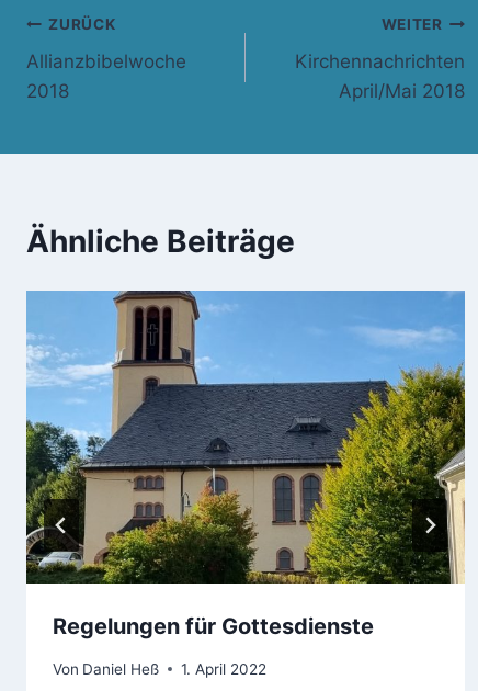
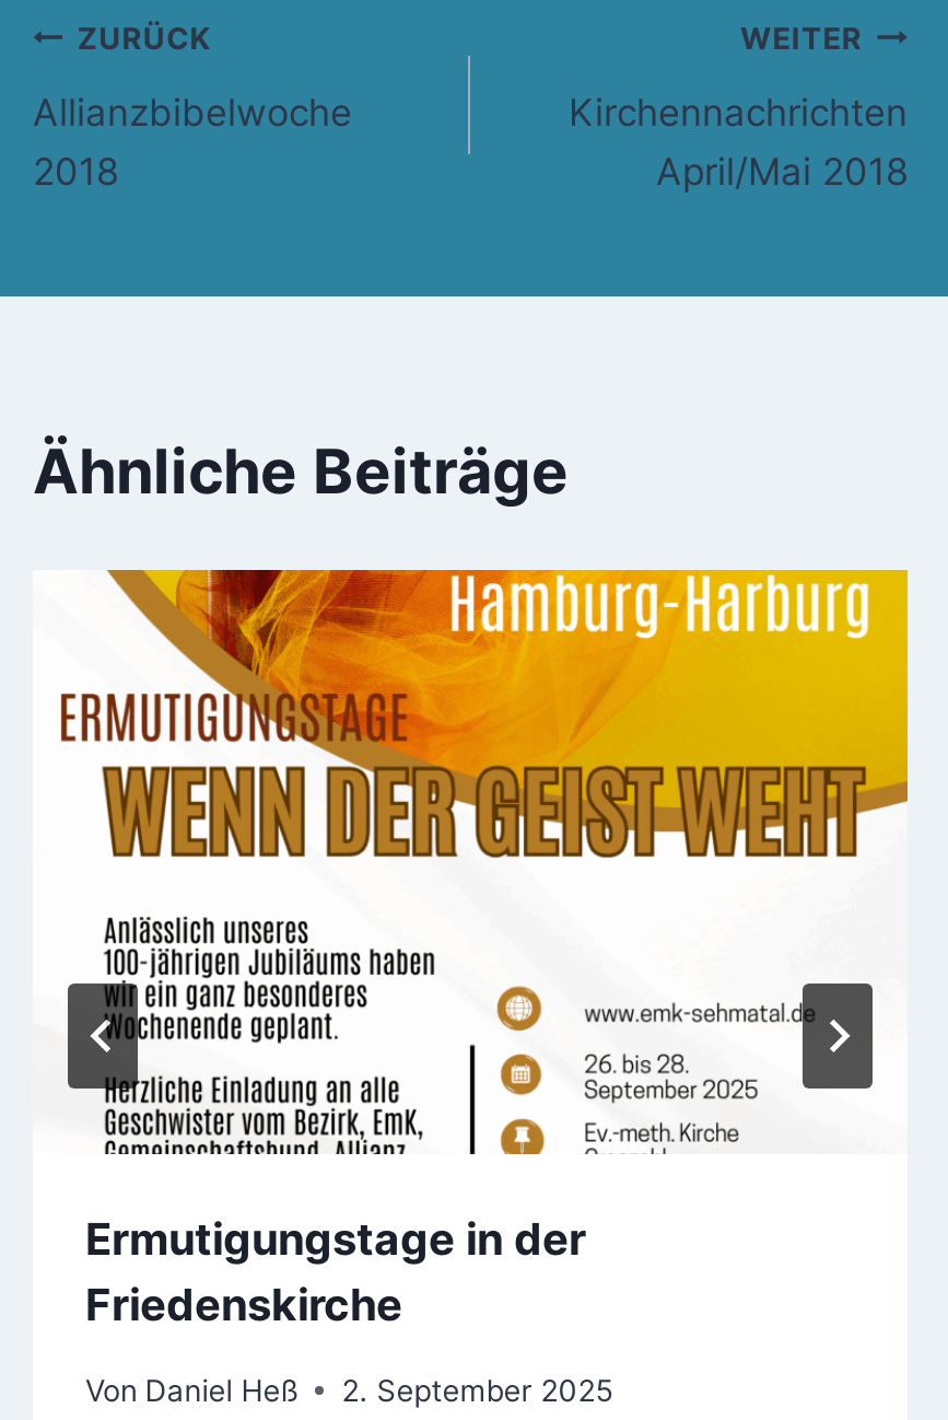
[25,290,466,639] [image] | Regelungen für Gottesdienste -> [33,568,910,1331] [image] | Ermutigungstage in der | Friedenskirche
[53,660,267,677] Von Daniel Heß 1. April 2022 -> [85,1372,613,1407] Von Daniel Heß 2. September 2025

